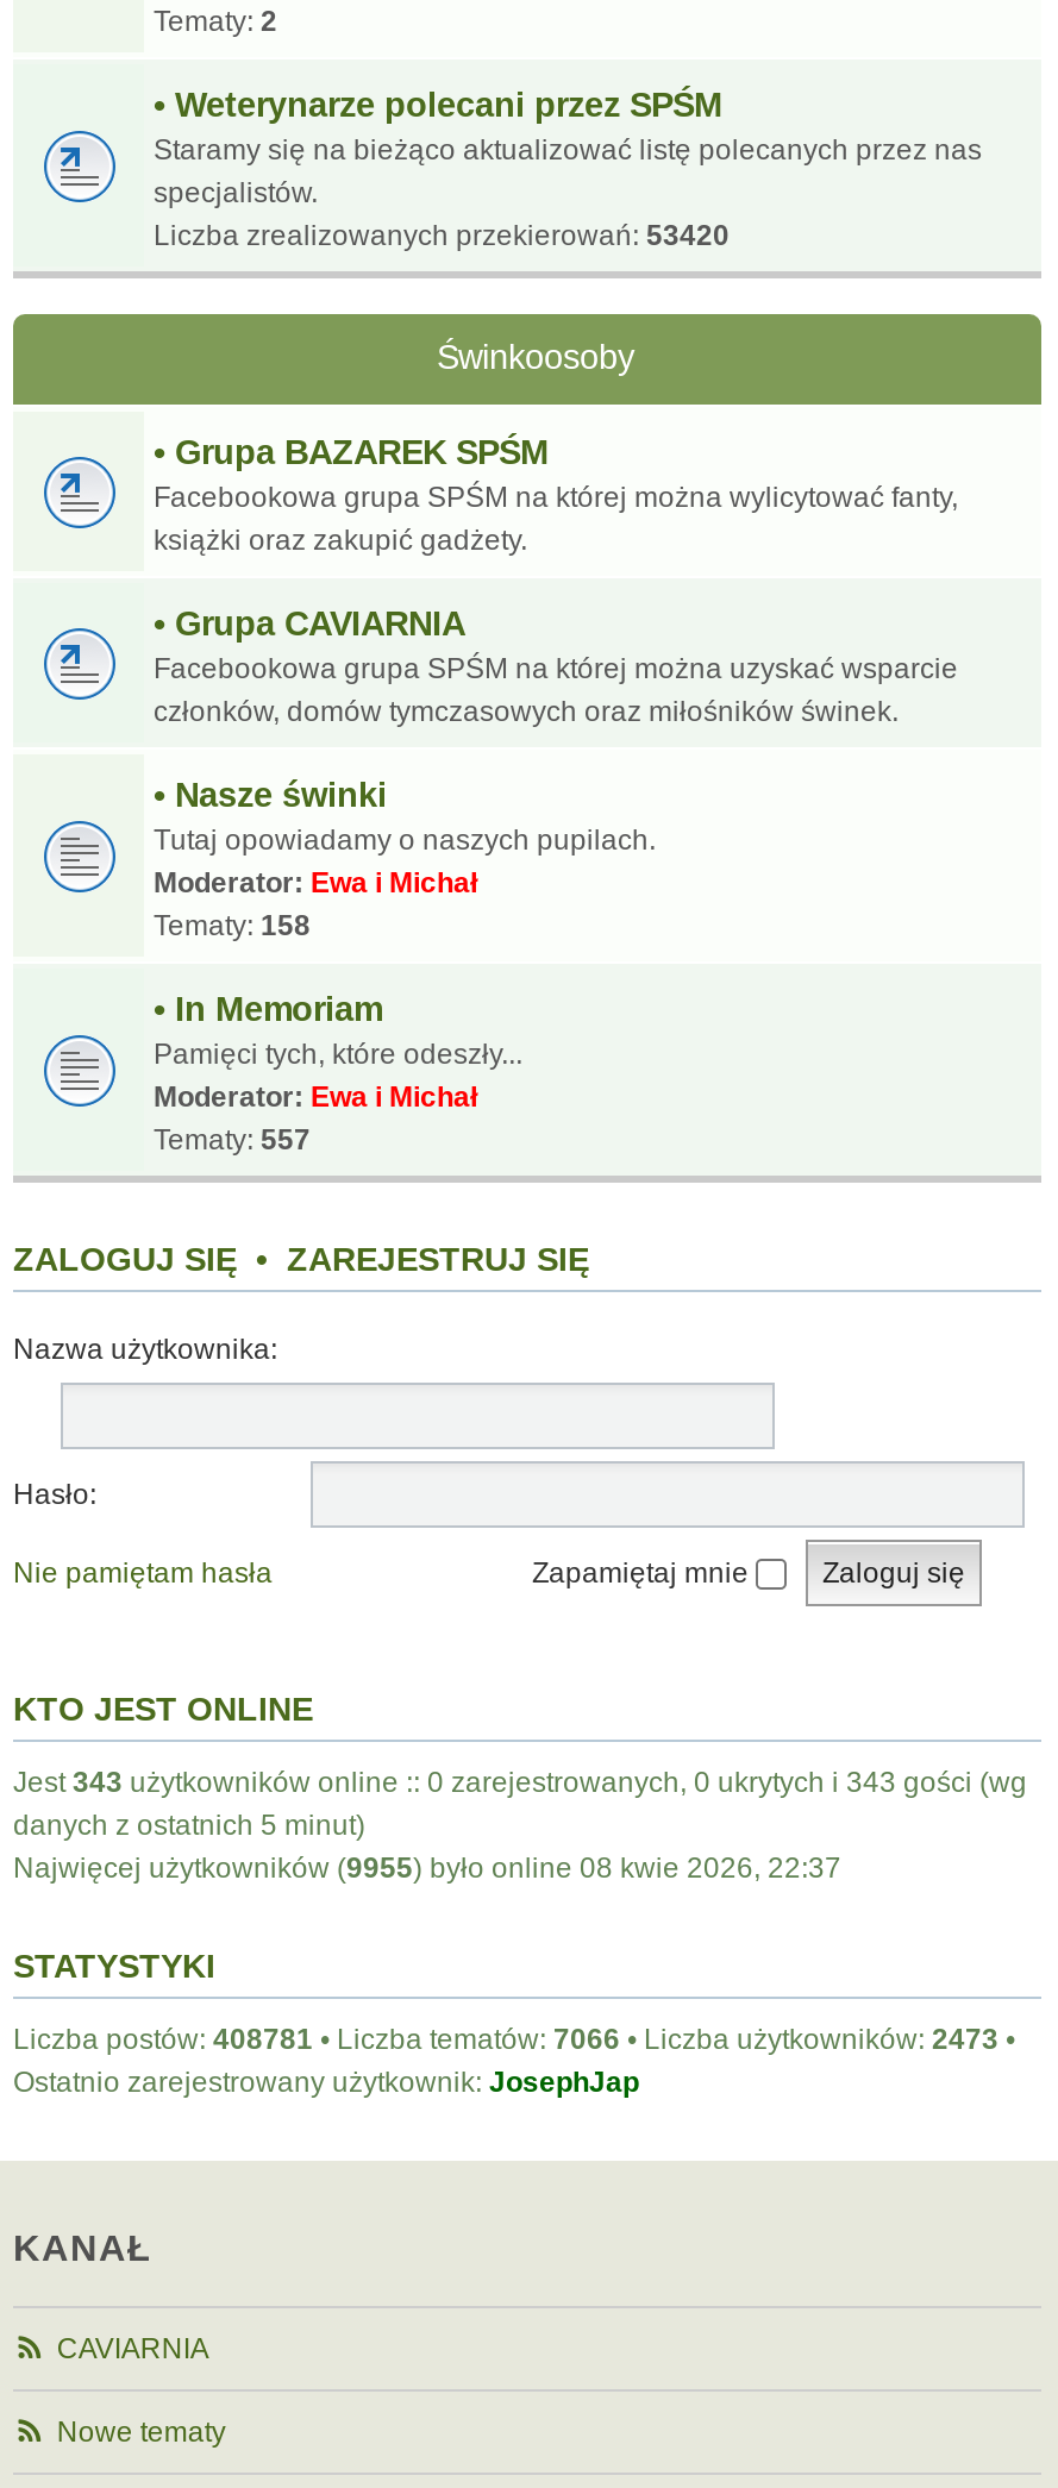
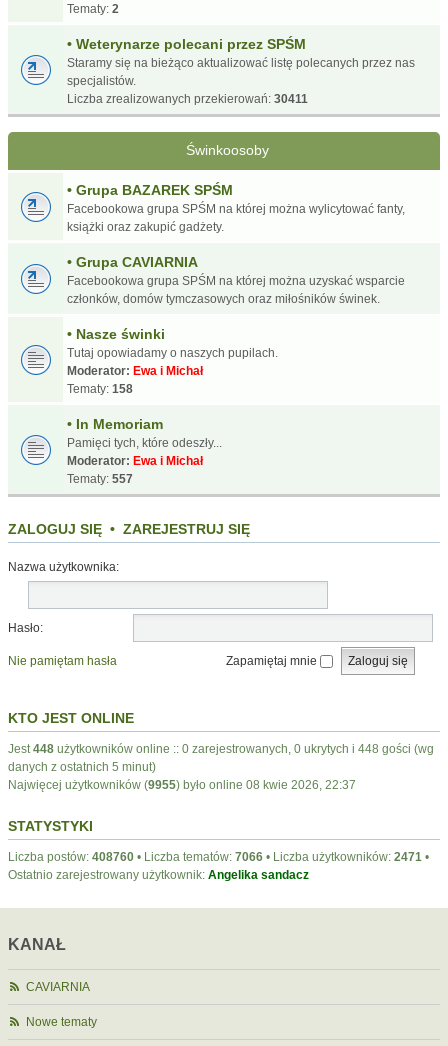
[154,219,730,252] Liczba zrealizowanych przekierowań: 53420 -> [67,92,308,106] Liczba zrealizowanych przekierowań: 30411
[13,1766,1027,1799] Jest 343 użytkowników online :: 0 zarejestrowanych, 0 ukrytych i 343 gości (wg -> [8,742,434,756] Jest 448 użytkowników online :: 0 zarejestrowanych, 0 ukrytych i 448 gości (wg
[13,2023,1015,2099] Liczba postów: 408781 • Liczba tematów: 7066 • Liczba użytkowników: 2473 • | Ostatnio zarejestrowany użytkownik: JosephJap -> [8,850,429,882] Liczba postów: 408760 • Liczba tematów: 7066 • Liczba użytkowników: 2471 • | Ostatnio zarejestrowany użytkownik: Angelika sandacz

